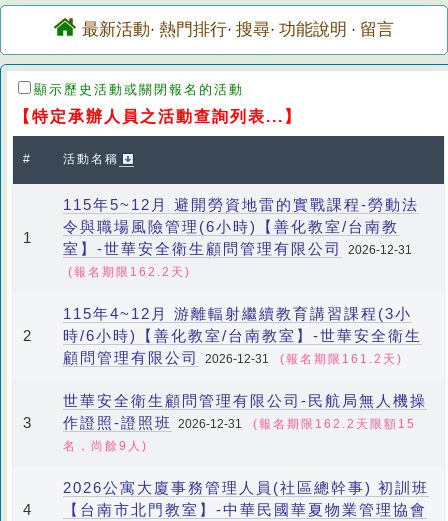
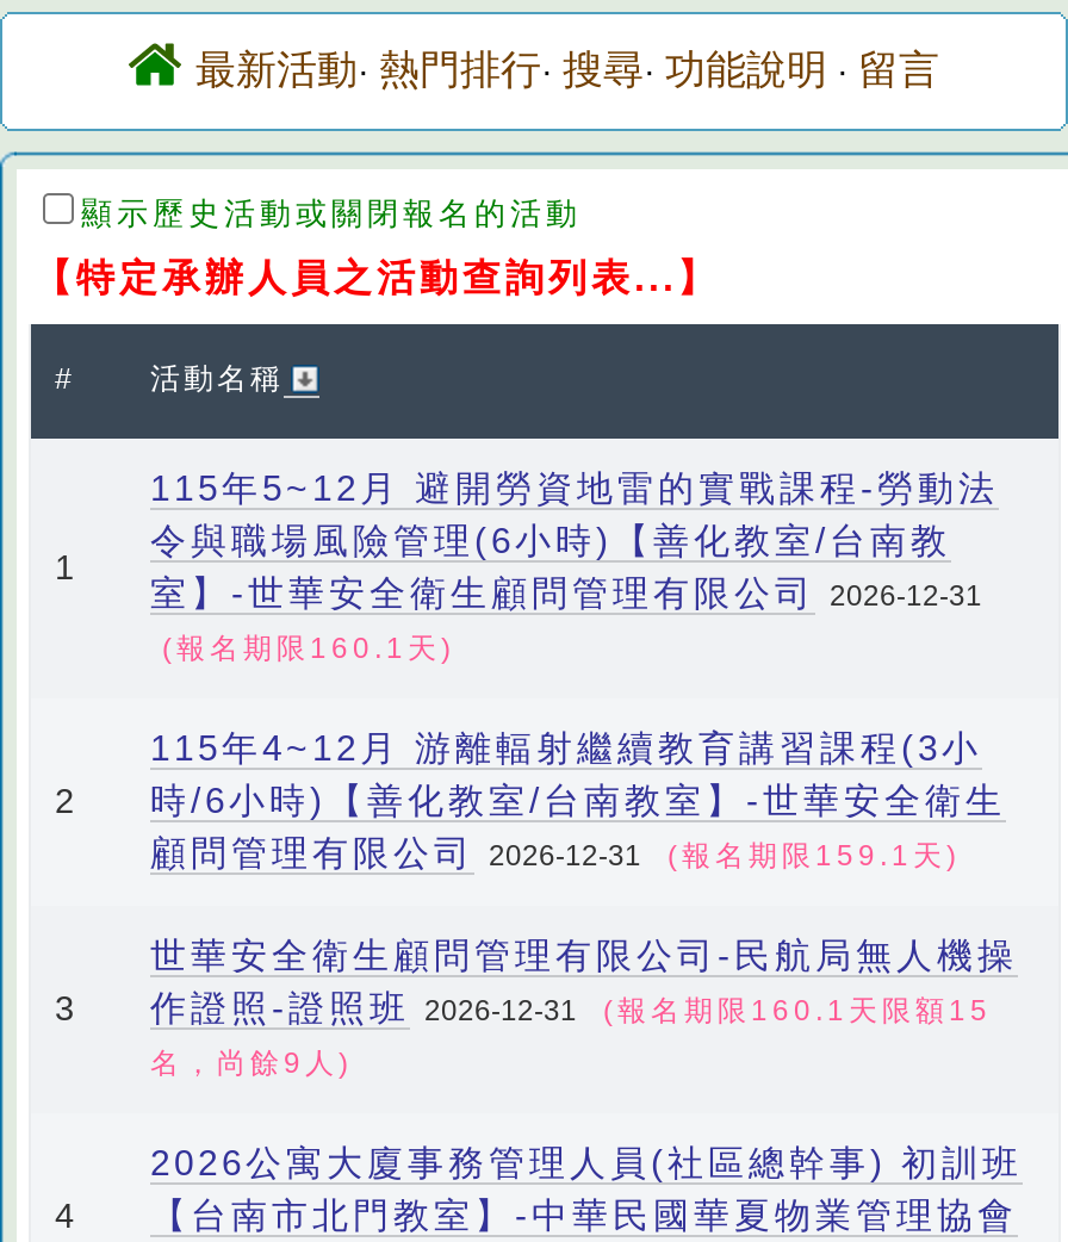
[63,265,191,279] (報名期限162.2天) -> [150,632,455,665] (報名期限160.1天)
[63,349,403,366] 顧問管理有限公司 2026-12-31 (報名期限161.2天) -> [150,832,961,872] 顧問管理有限公司 2026-12-31 (報名期限159.1天)
[63,414,416,431] 作證照-證照班 2026-12-31 (報名期限162.2天限額15 -> [150,987,992,1027] 作證照-證照班 2026-12-31 (報名期限160.1天限額15

